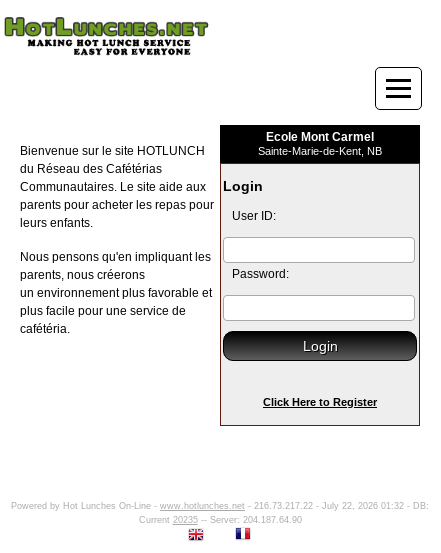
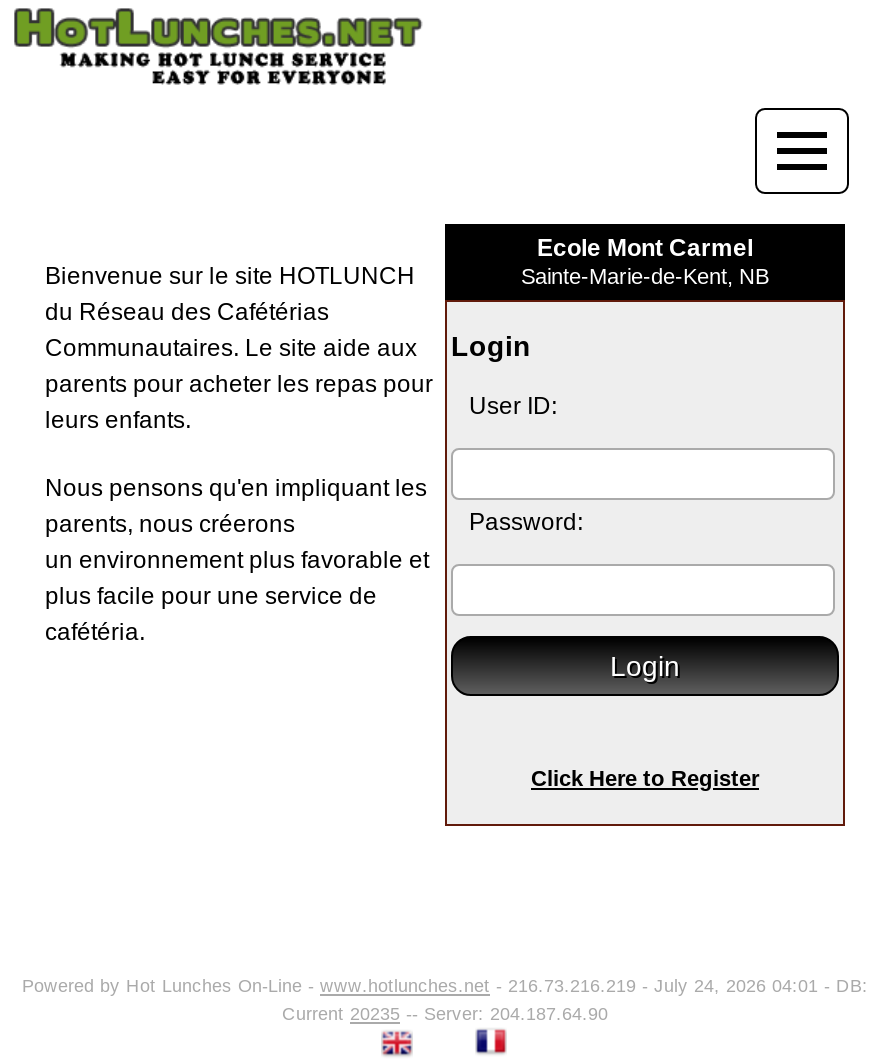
[11,501,429,511] Powered by Hot Lunches On-Line - www.hotlunches.net - 216.73.217.22 - July 22, 2026 01:32 - DB: -> [22,976,868,996] Powered by Hot Lunches On-Line - www.hotlunches.net - 216.73.216.219 - July 24, 2026 04:01 - DB:

